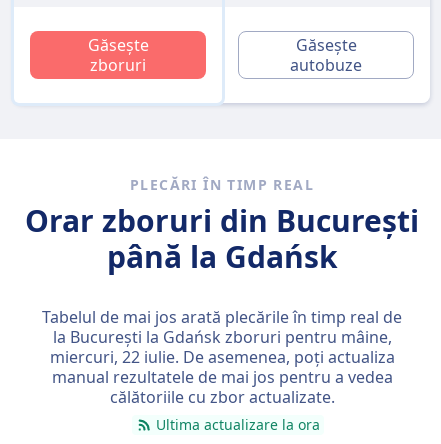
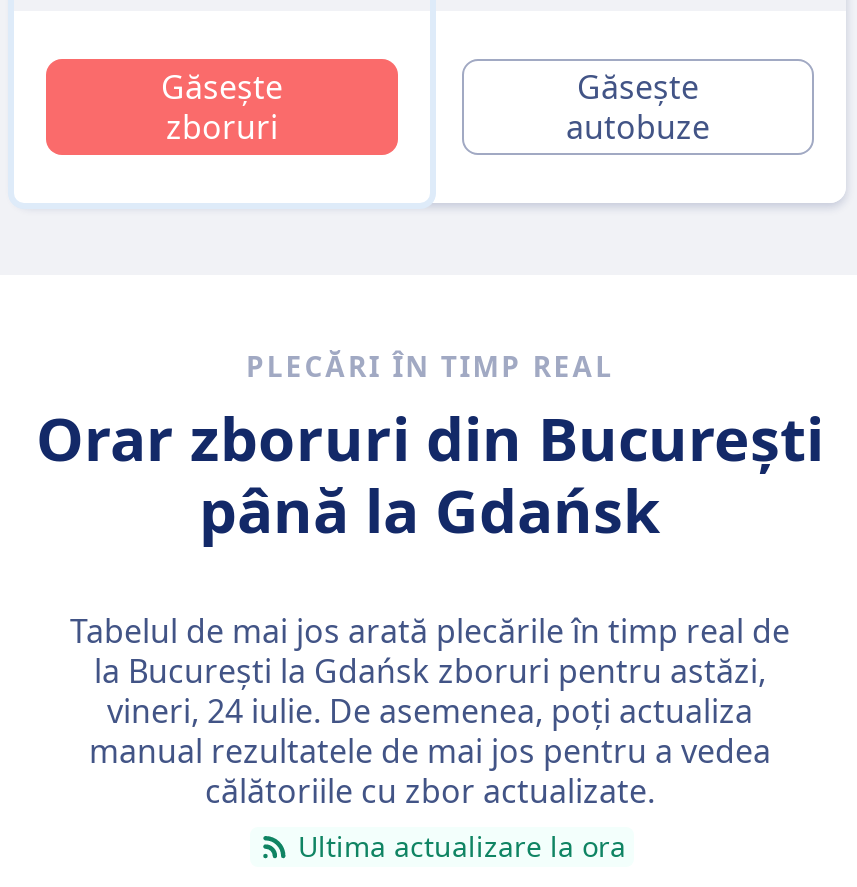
[52,326,391,348] la București la Gdańsk zboruri pentru mâine, -> [94,649,766,693] la București la Gdańsk zboruri pentru astăzi,
[49,346,394,368] miercuri, 22 iulie. De asemenea, poți actualiza -> [107,689,753,733] vineri, 24 iulie. De asemenea, poți actualiza

